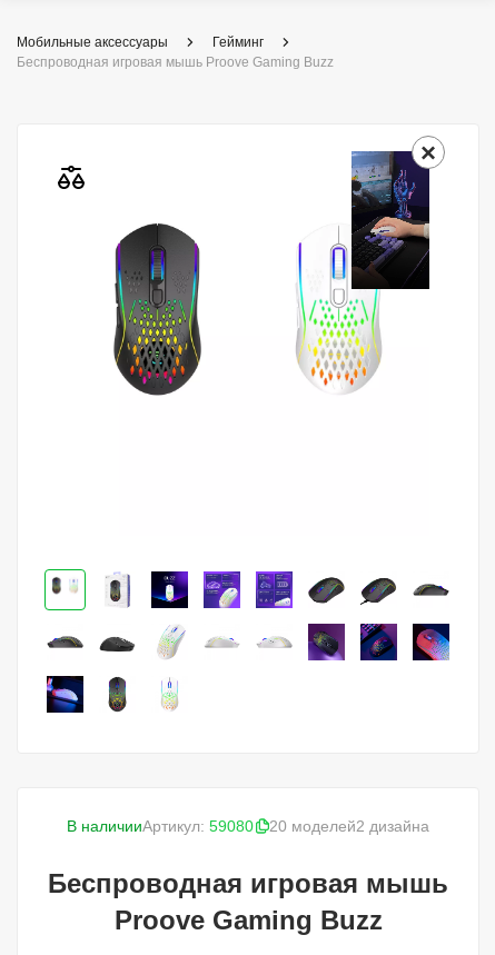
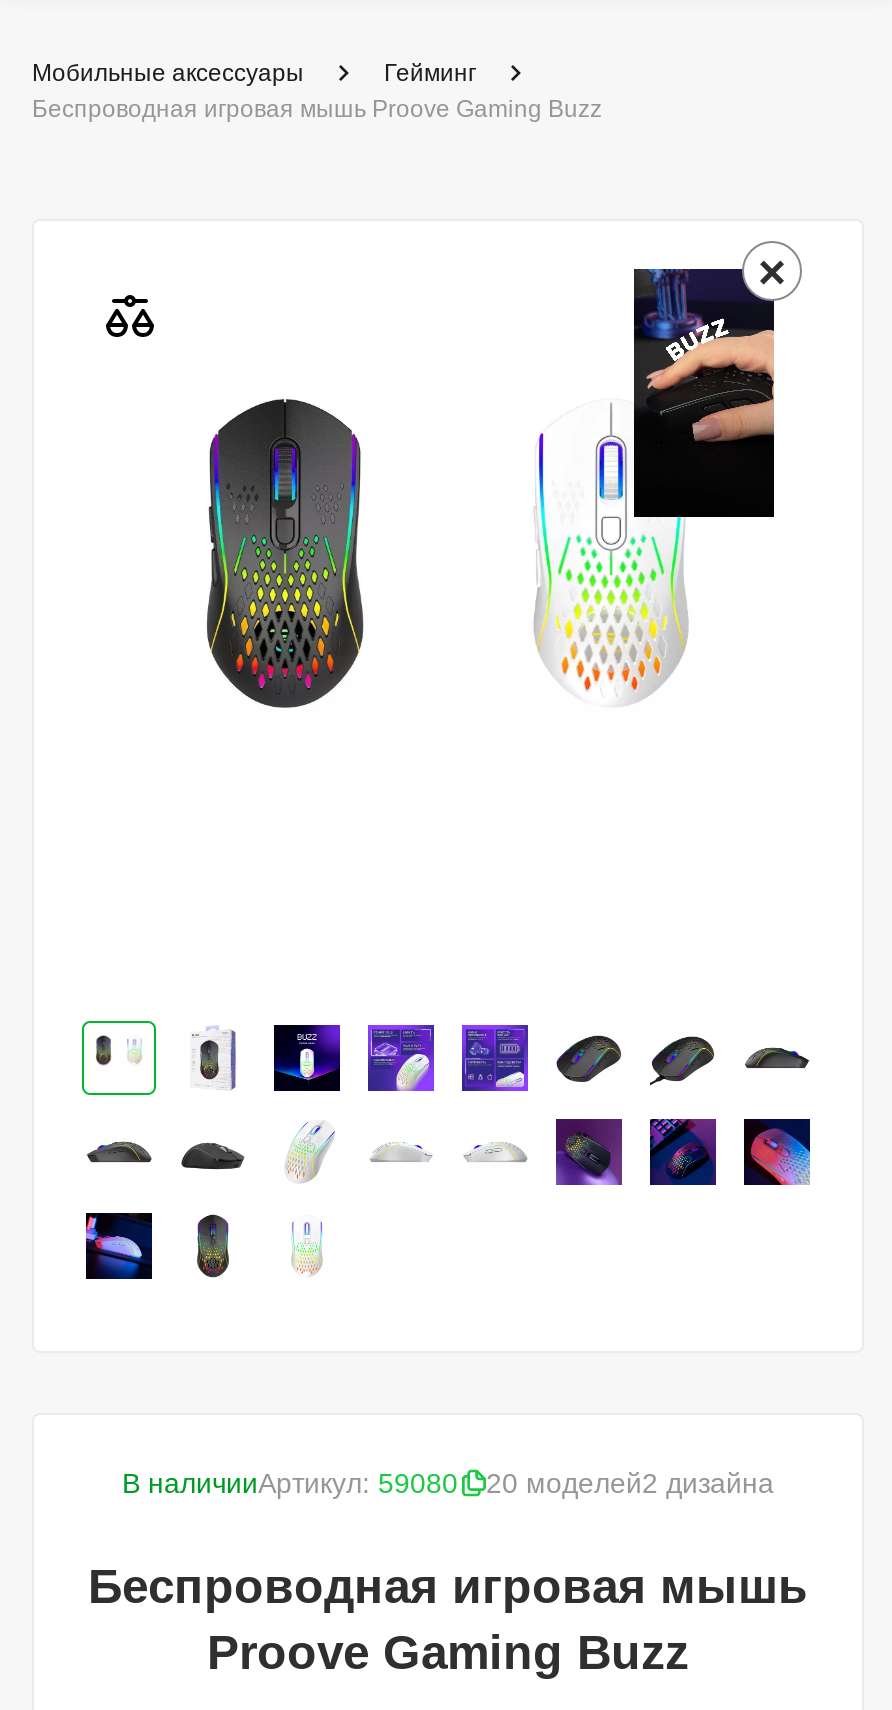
[350,150,430,275] [image] -> [632,267,776,489] [image]

